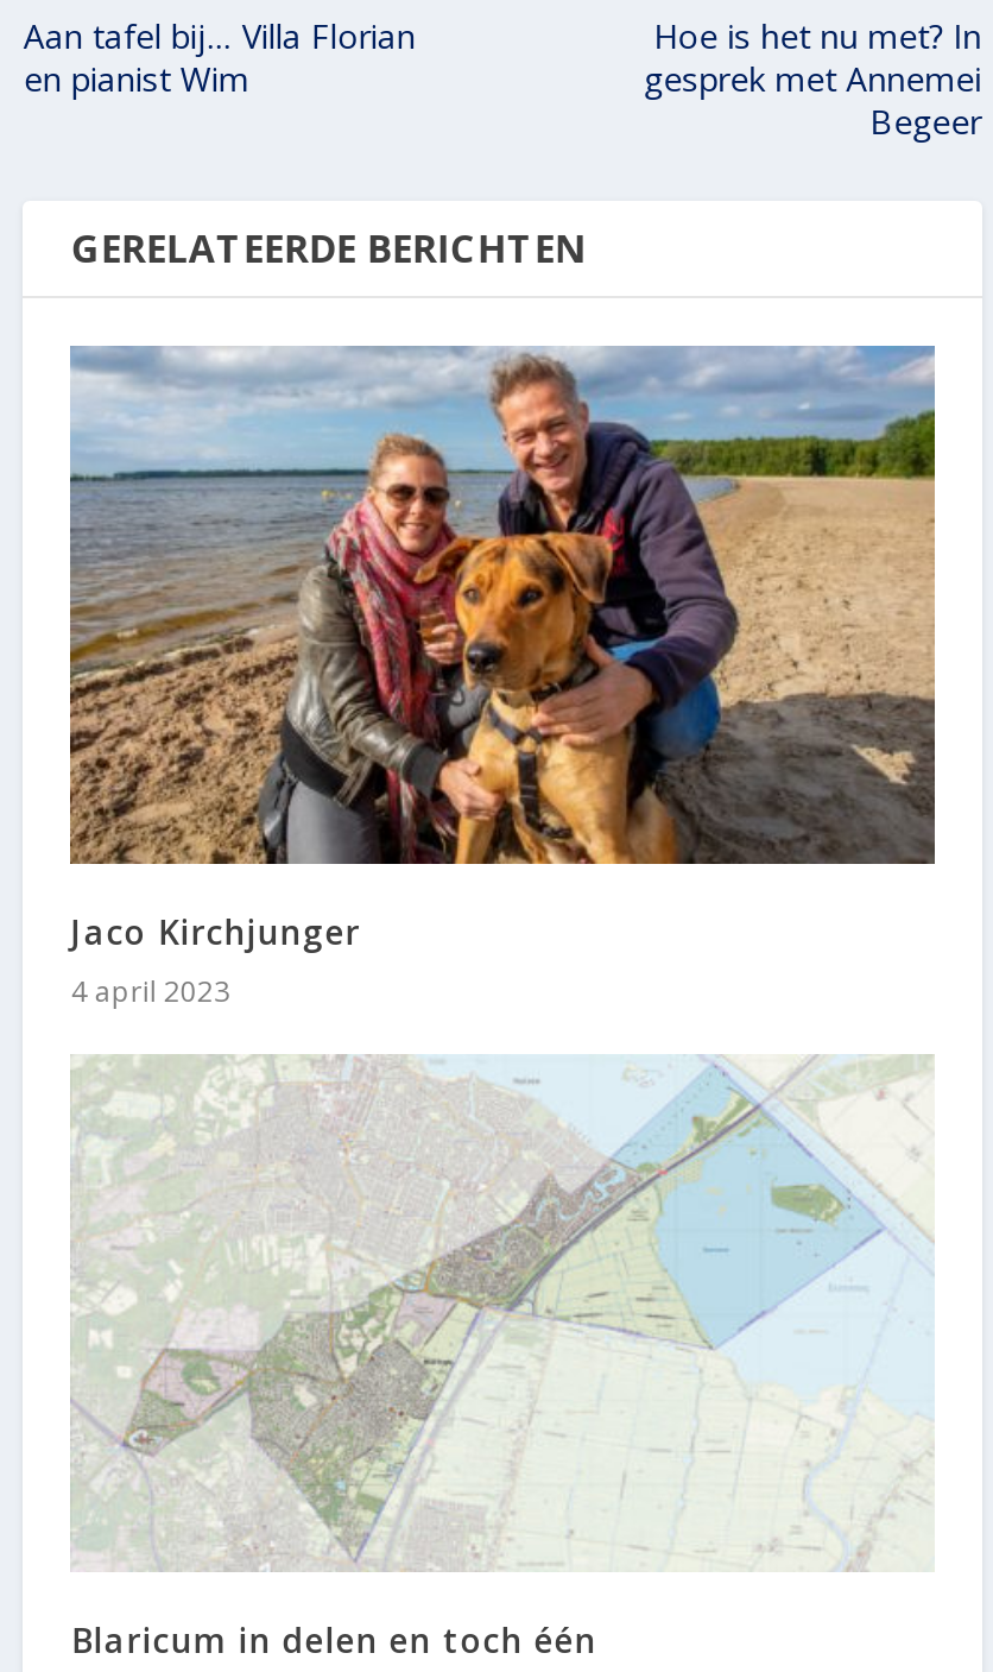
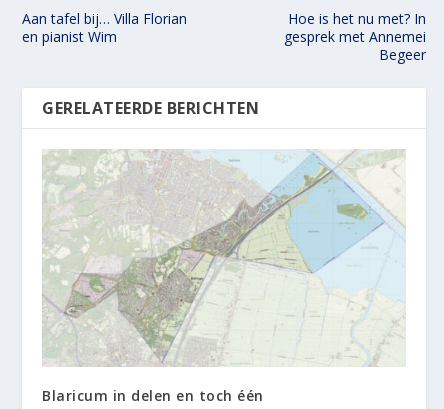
[68,346,937,1010] [image] | Jaco Kirchjunger | 4 april 2023 -> none

